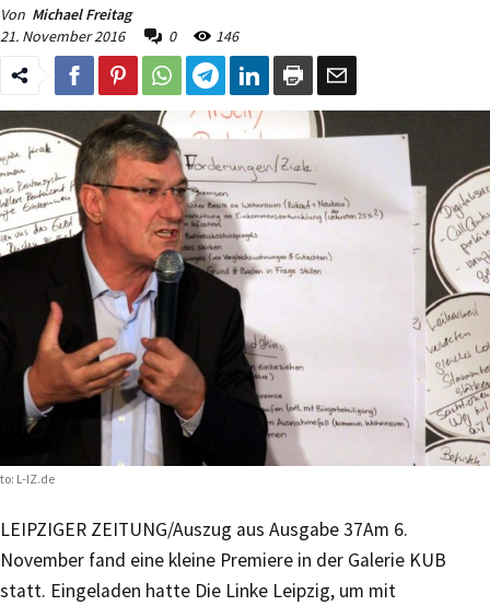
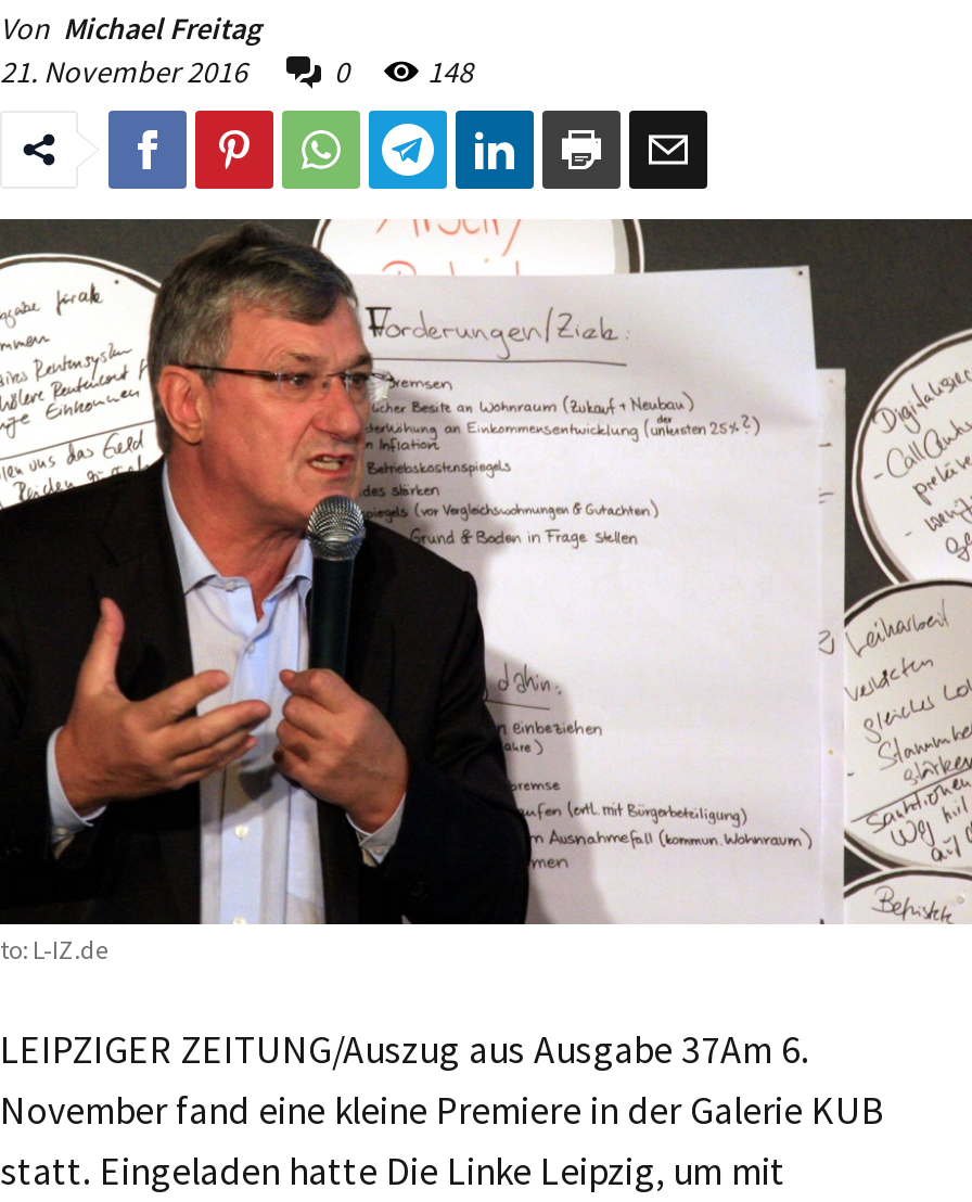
[168,26,238,46] 0 146 -> [334,52,473,91] 0 148

